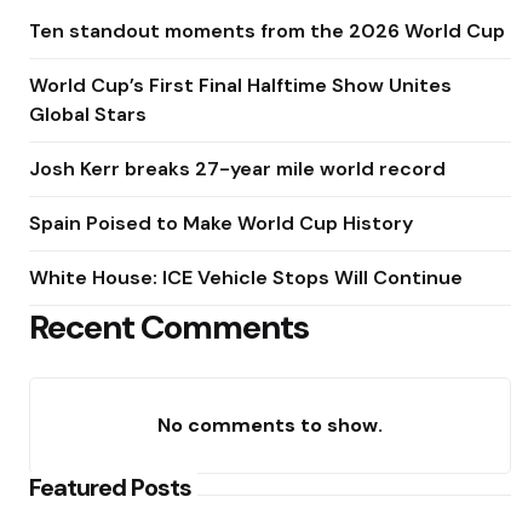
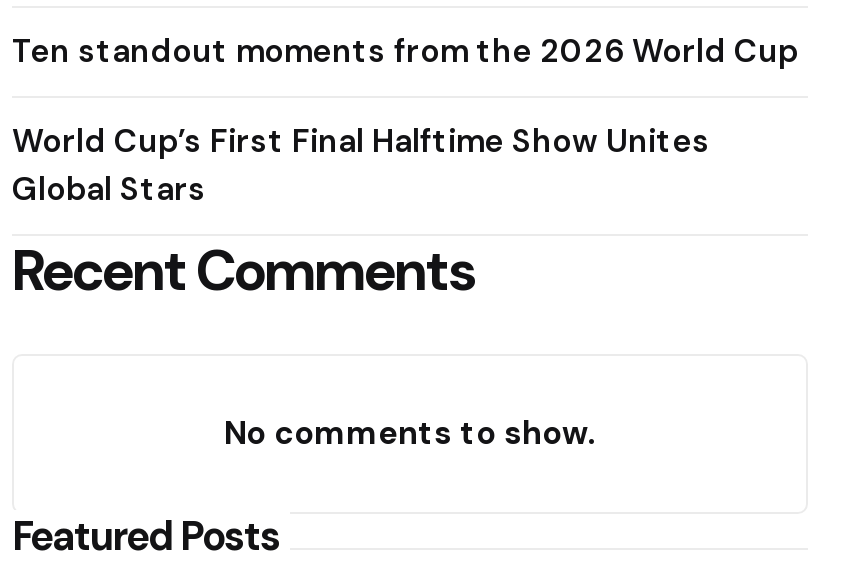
[29,156,463,290] Josh Kerr breaks 27-year mile world record | Spain Poised to Make World Cup History | White House: ICE Vehicle Stops Will Continue -> none

